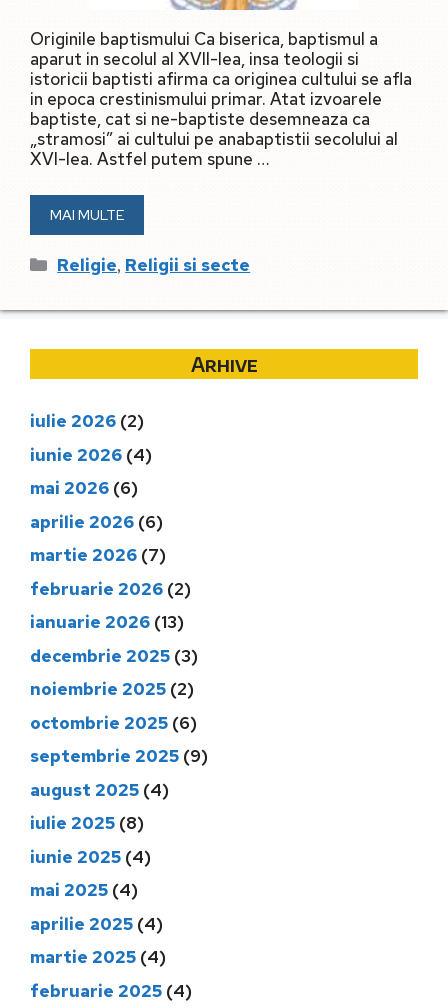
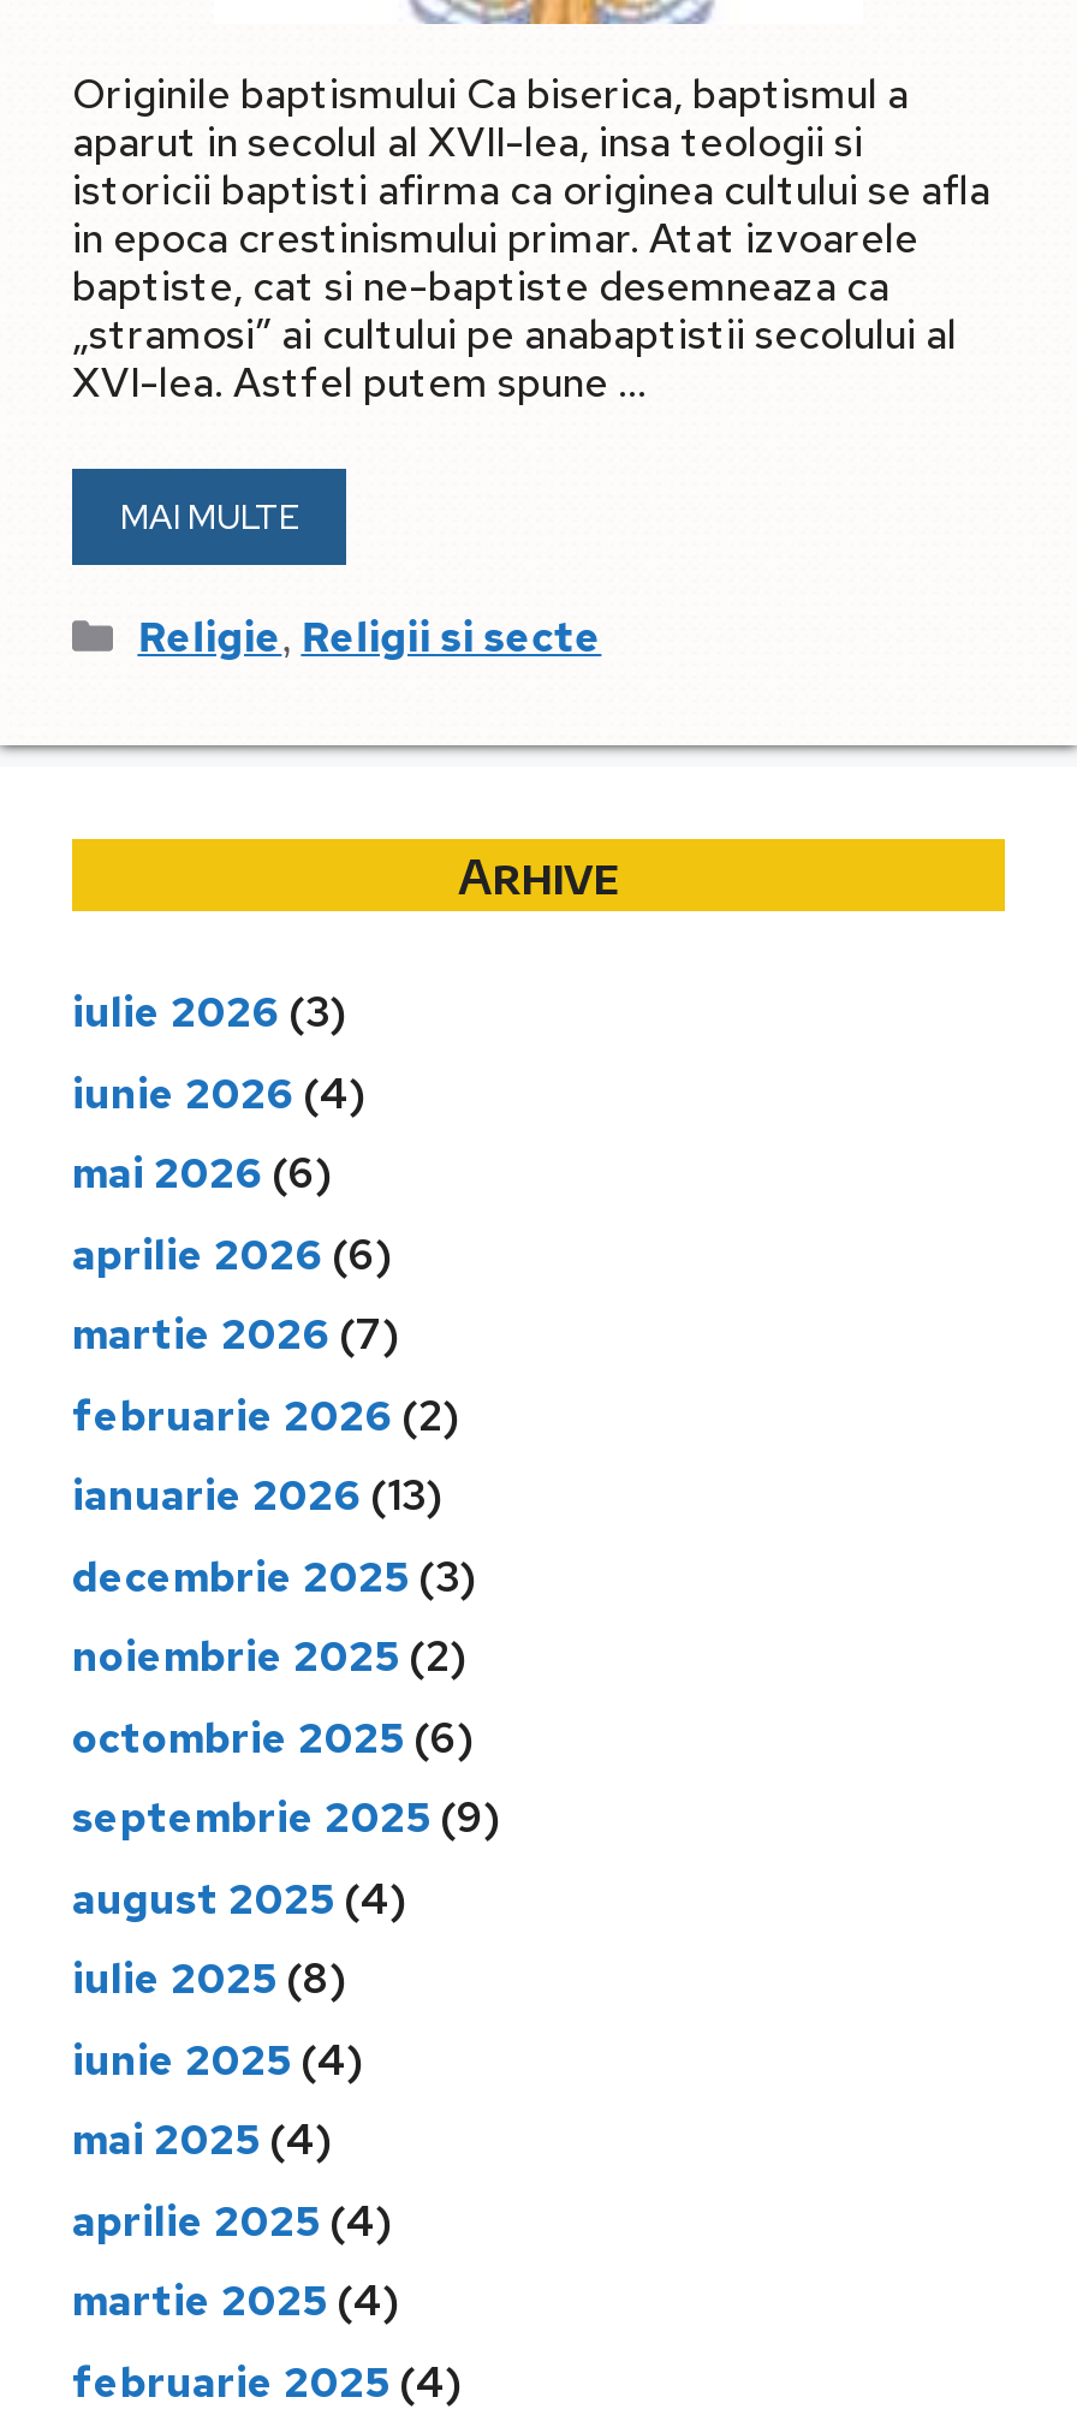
[30,410,144,432] iulie 2026 (2) -> [72,986,346,1039] iulie 2026 (3)

